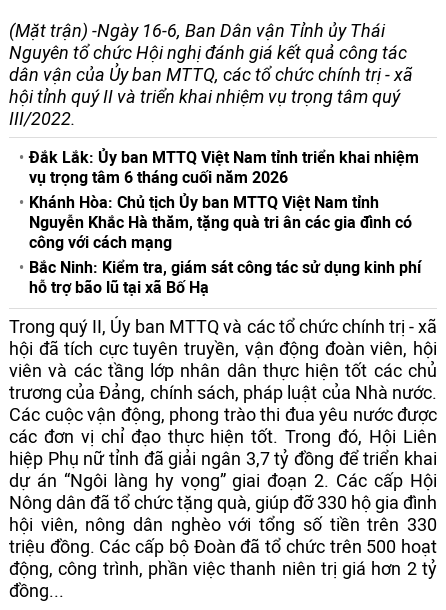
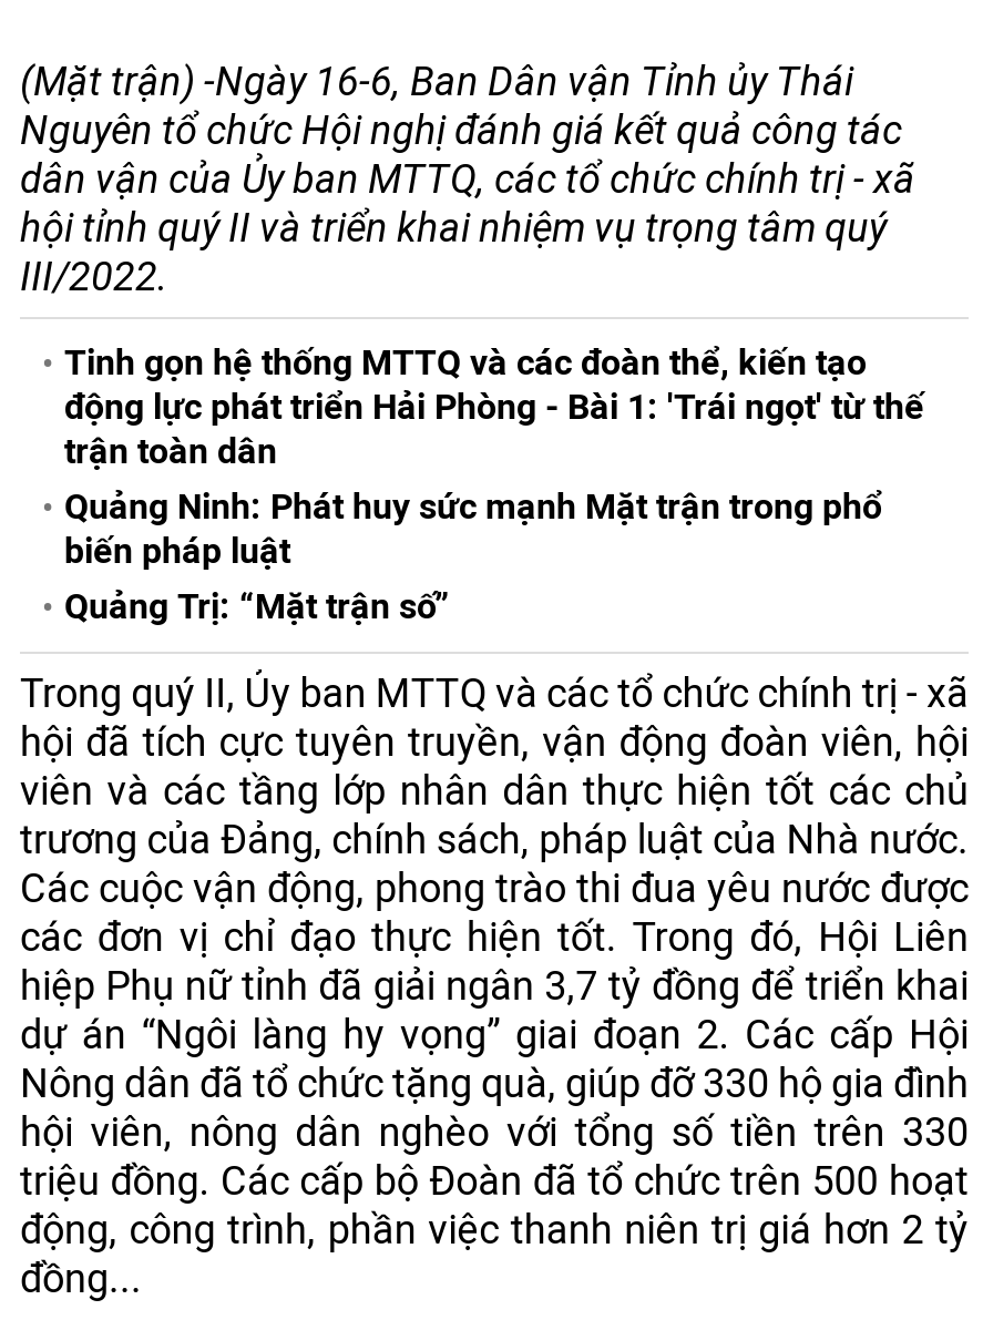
[29,148,421,297] Đắk Lắk: Ủy ban MTTQ Việt Nam tỉnh triển khai nhiệm | vụ trọng tâm 6 tháng cuối năm 2026 | Khánh Hòa: Chủ tịch Ủy ban MTTQ Việt Nam tỉnh | Nguyễn Khắc Hà thăm, tặng quà tri ân các gia đình có | công với cách mạng | Bắc Ninh: Kiểm tra, giám sát công tác sử dụng kinh phí | hỗ trợ bão lũ tại xã Bố Hạ -> [64,341,924,627] Tinh gọn hệ thống MTTQ và các đoàn thể, kiến tạo | động lực phát triển Hải Phòng - Bài 1: 'Trái ngọt' từ thế | trận toàn dân | Quảng Ninh: Phát huy sức mạnh Mặt trận trong phổ | biến pháp luật | Quảng Trị: “Mặt trận số”

